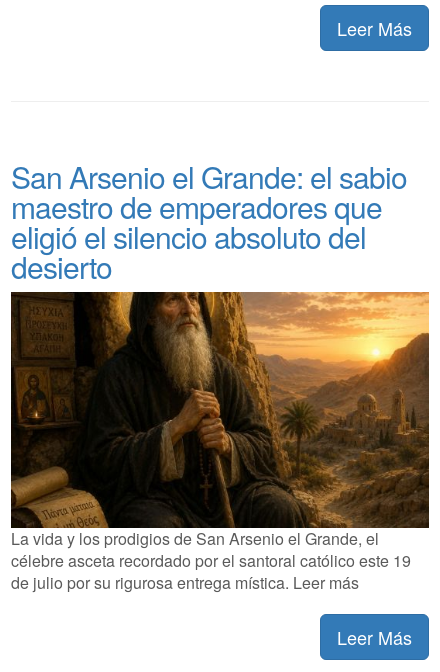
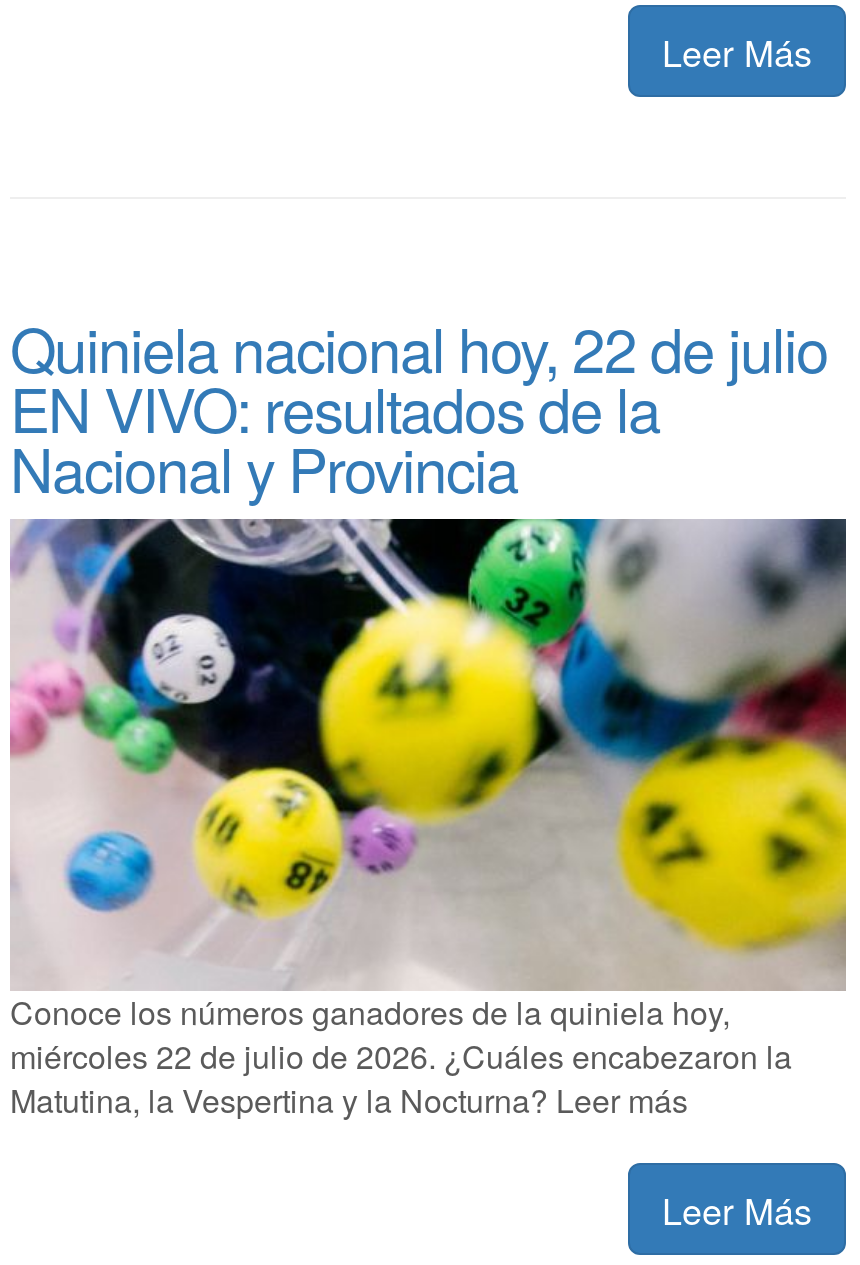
[11,155,407,288] San Arsenio el Grande: el sabio | maestro de emperadores que | eligió el silencio absoluto del | desierto -> [10,305,828,511] Quiniela nacional hoy, 22 de julio | EN VIVO: resultados de la | Nacional y Provincia
[10,291,430,594] [image] | La vida y los prodigios de San Arsenio el Grande, el | célebre asceta recordado por el santoral católico este 19 | de julio por su rigurosa entrega mística. Leer más -> [10,517,848,1122] [image] | Conoce los números ganadores de la quiniela hoy, | miércoles 22 de julio de 2026. ¿Cuáles encabezaron la | Matutina, la Vespertina y la Nocturna? Leer más

